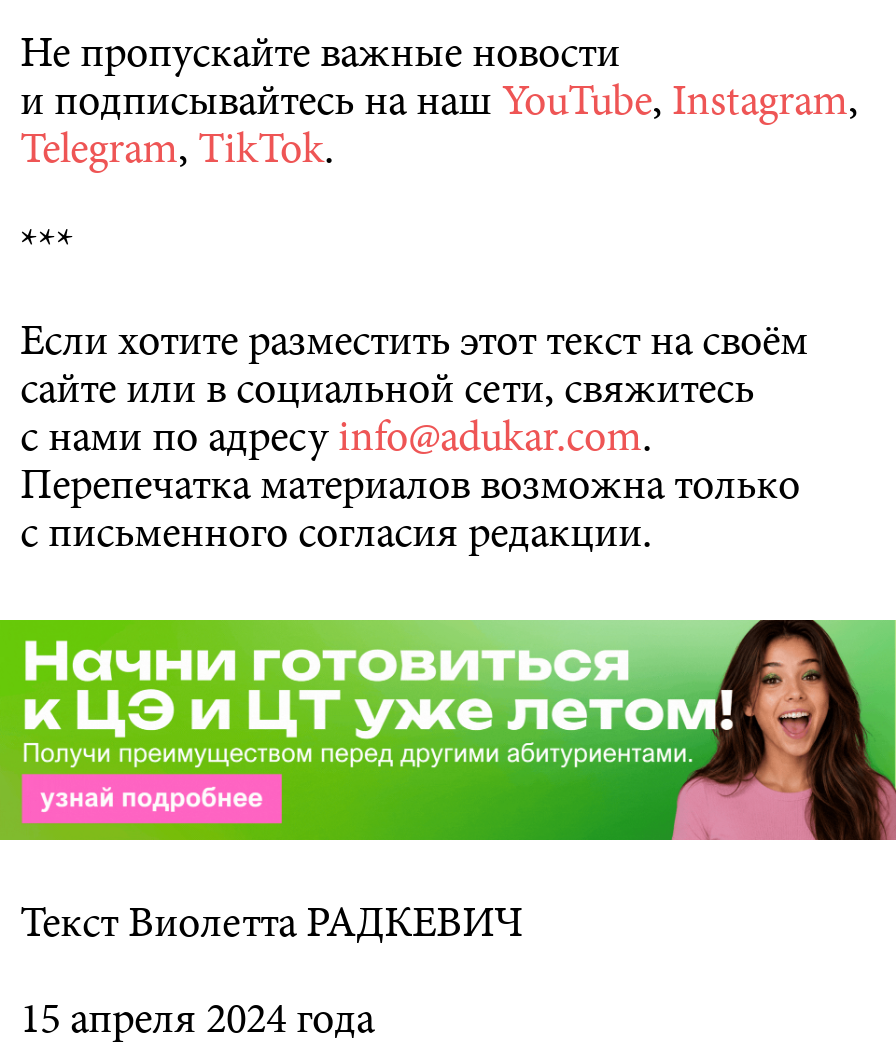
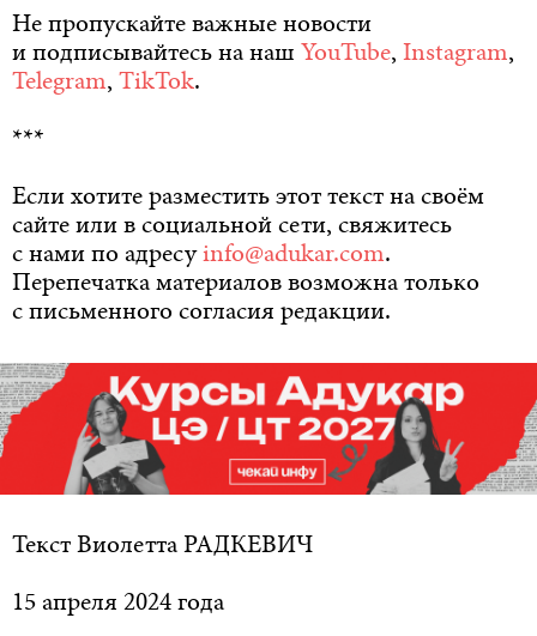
[6,618,890,842] [image] -> [4,362,533,496] [image]

